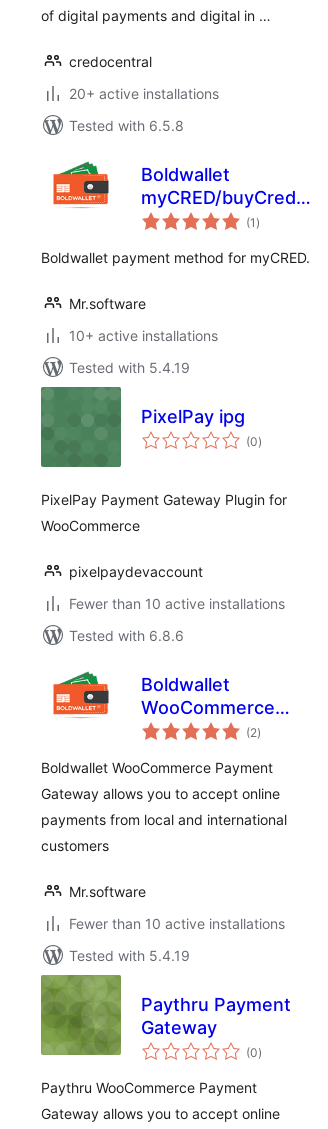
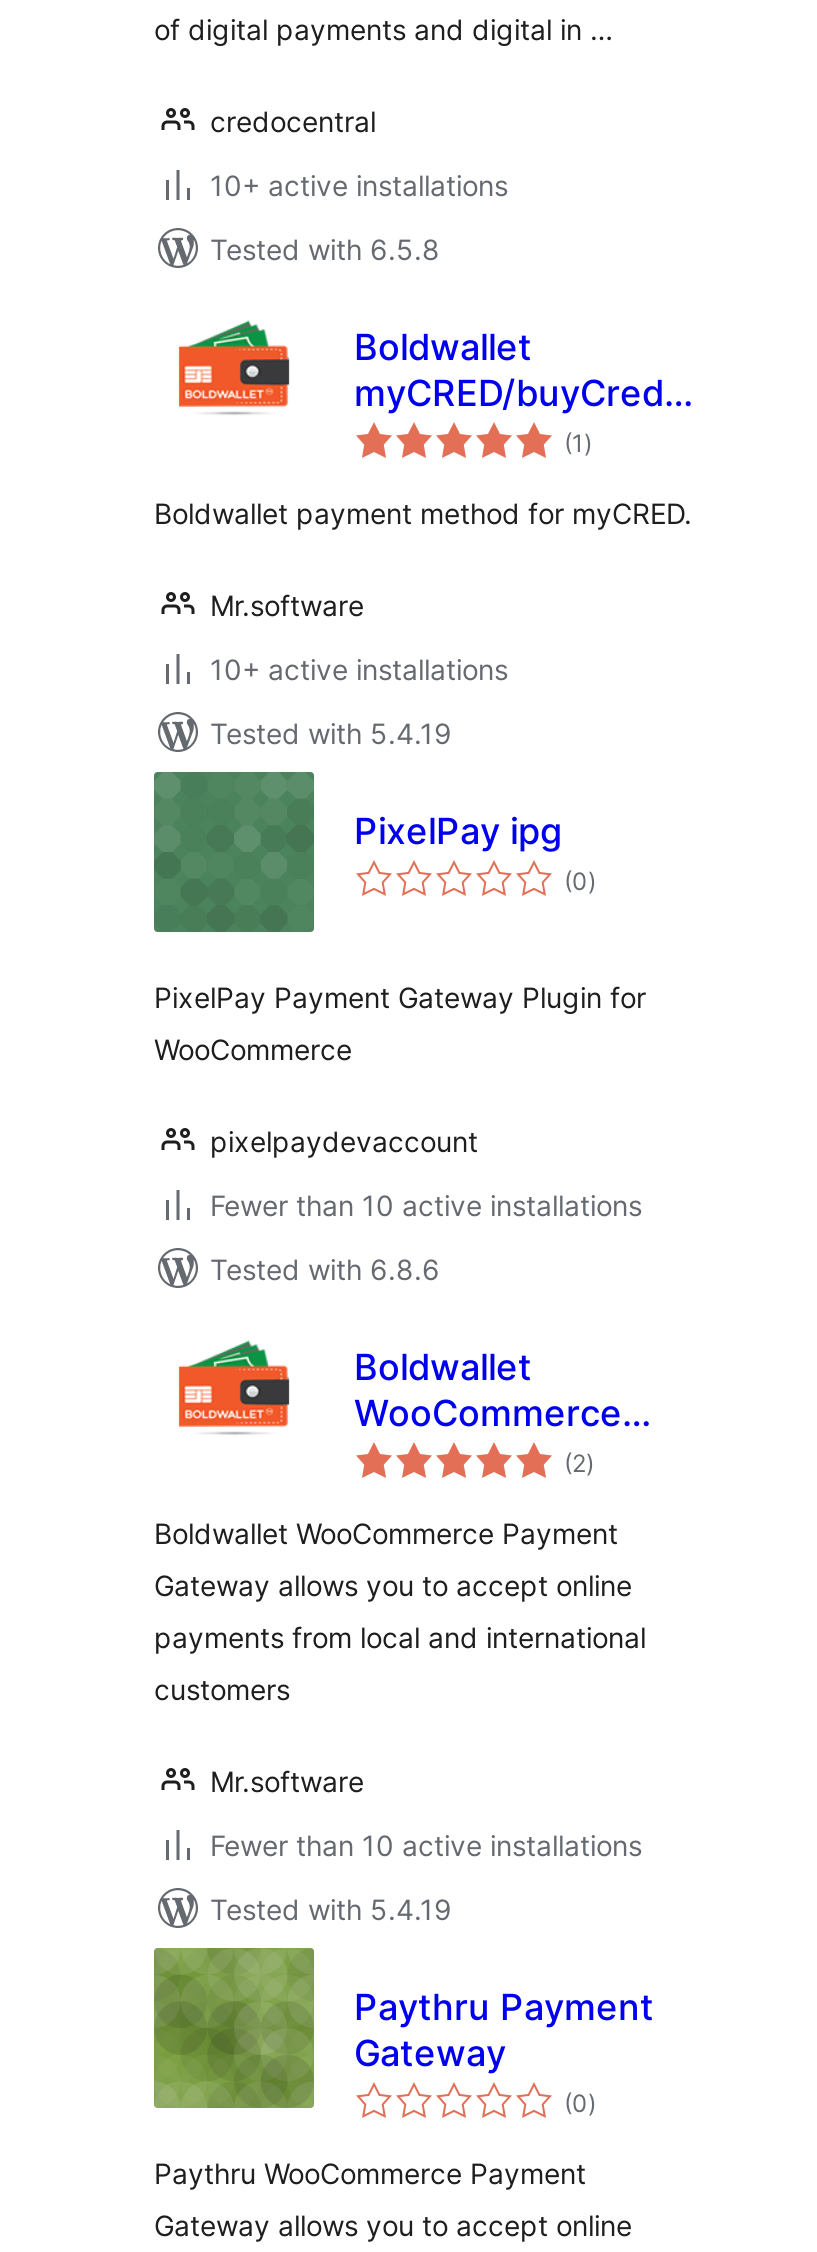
[69,85,219,102] 20+ active installations -> [210,168,508,202] 10+ active installations

